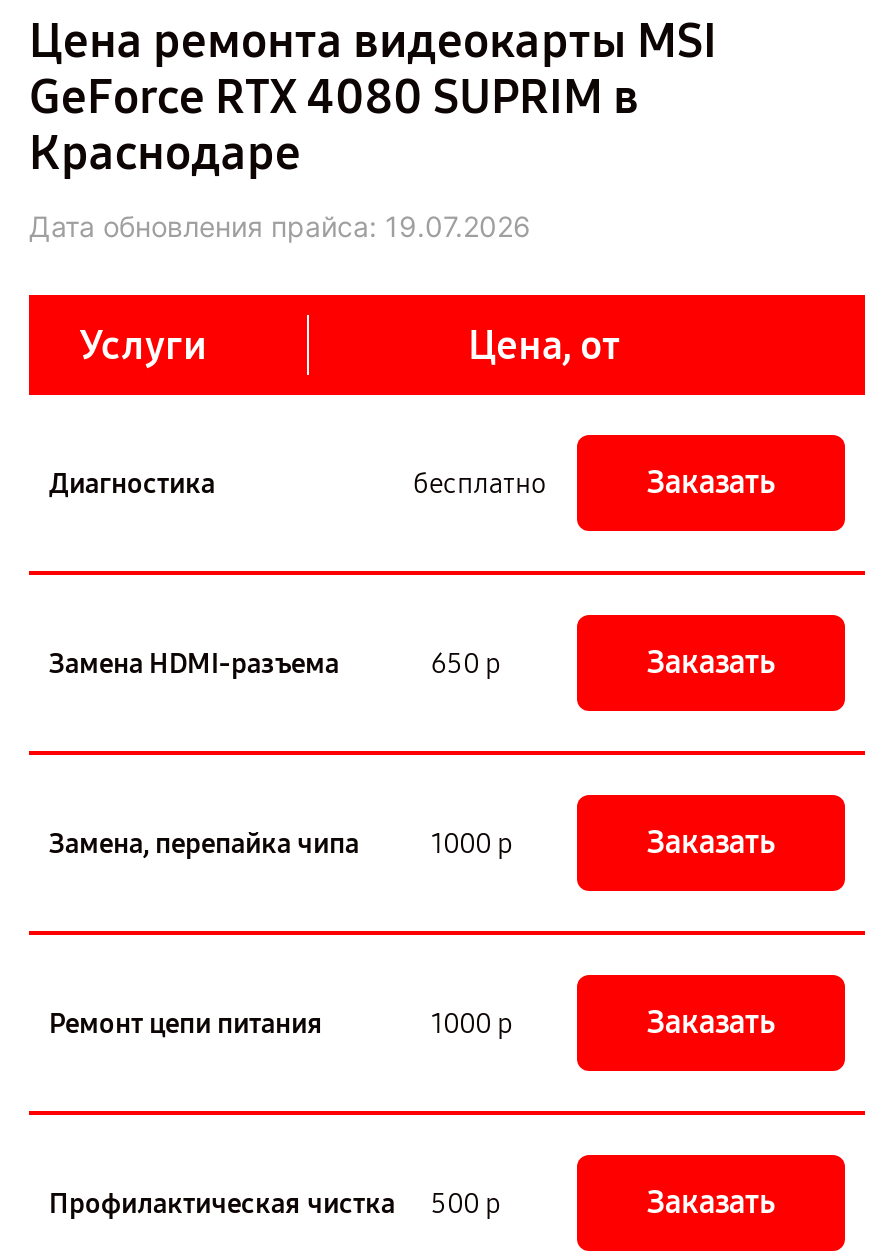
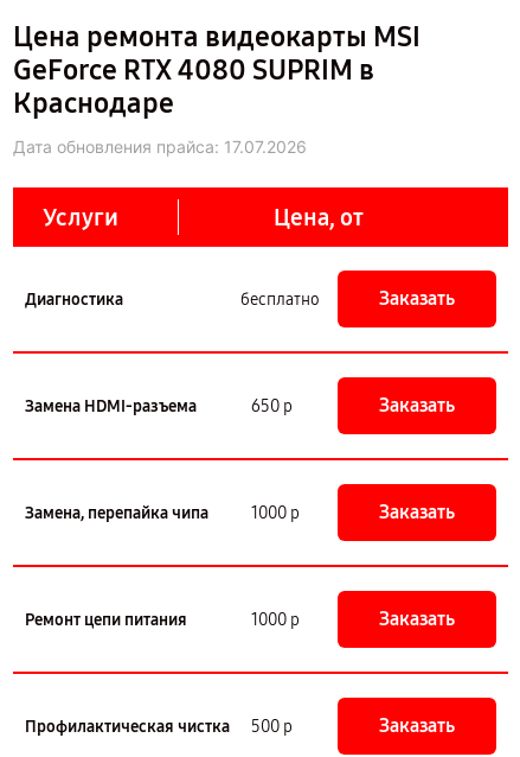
[29,209,531,243] Дата обновления прайса: 19.07.2026 -> [13,136,307,157] Дата обновления прайса: 17.07.2026

